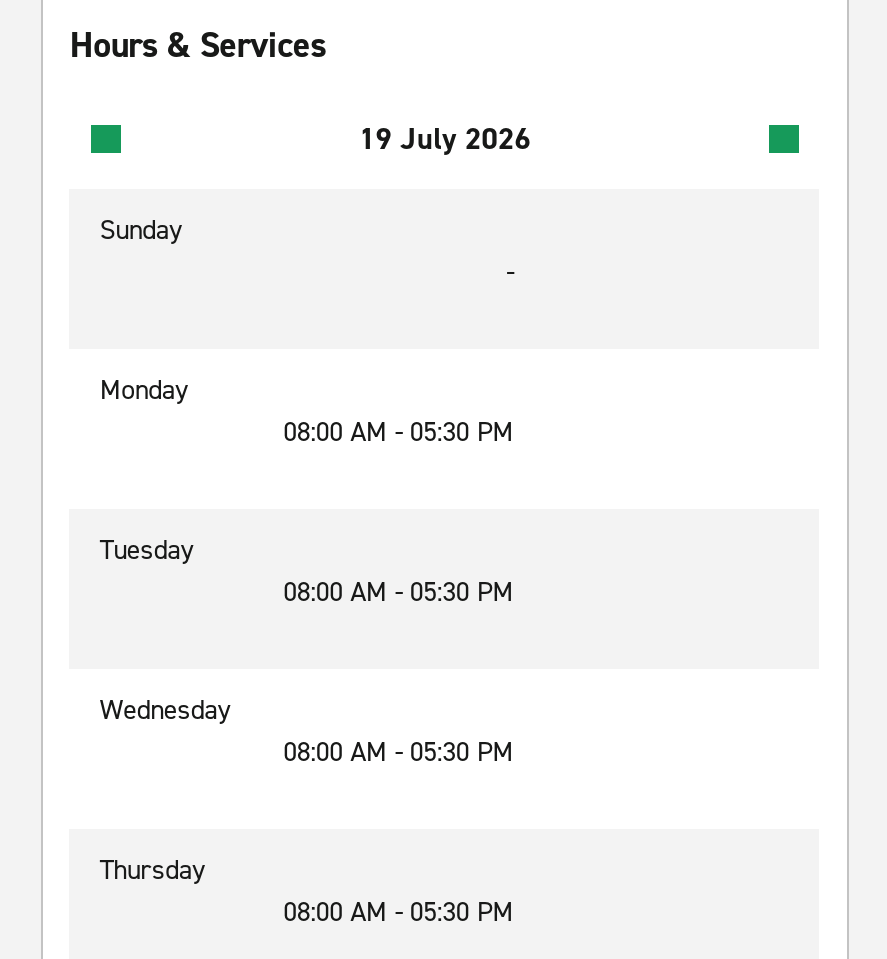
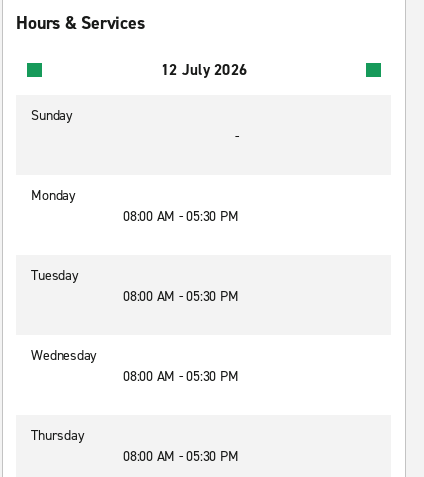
[359,118,531,158] 19 July 2026 -> [161,59,247,79] 12 July 2026

